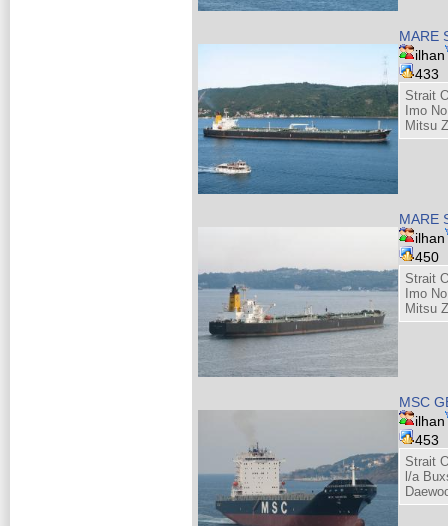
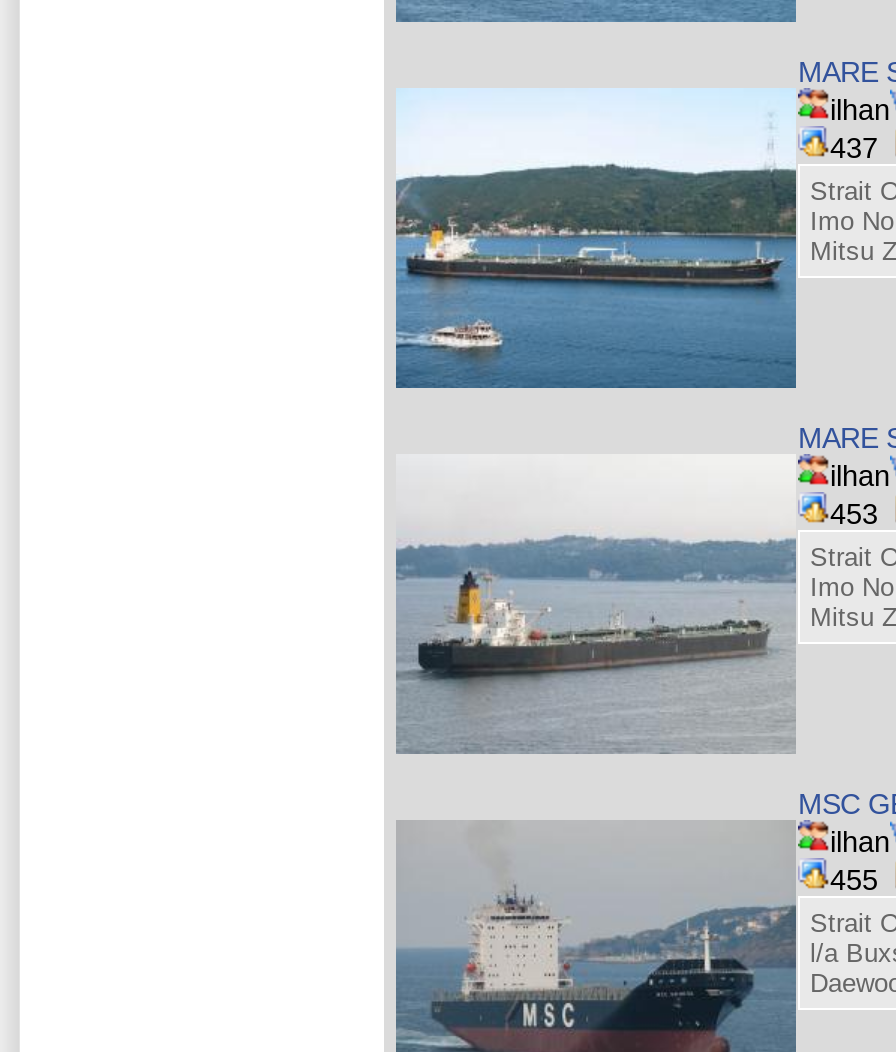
[415,66,447,82] 433 -> [830,132,894,164] 437
[415,249,447,265] 450 -> [830,498,894,530] 453
[415,432,447,448] 453 -> [830,864,894,896] 455

